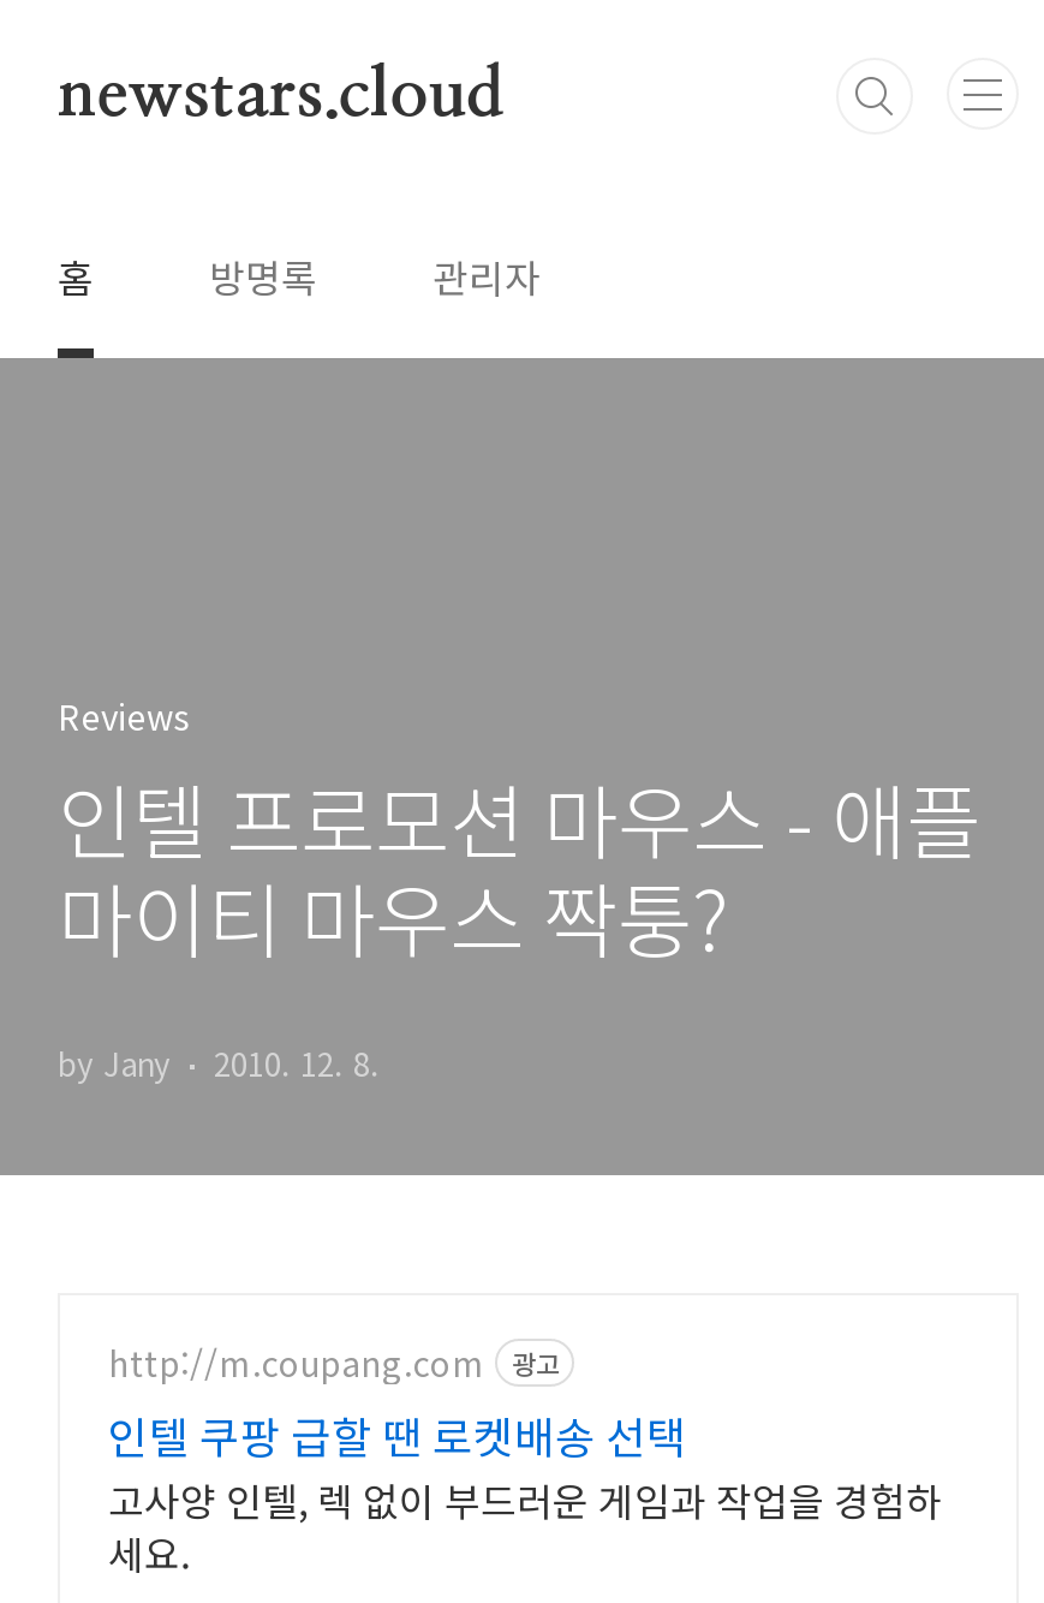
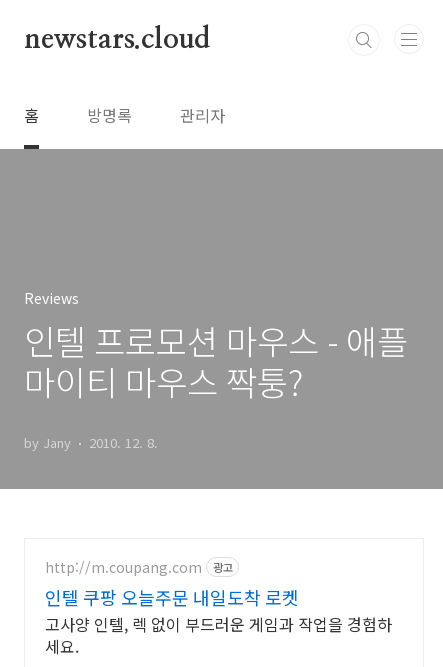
[108,1404,687,1466] 인텔 쿠팡 급할 땐 로켓배송 선택 -> [45,584,299,610] 인텔 쿠팡 오늘주문 내일도착 로켓

